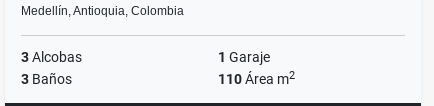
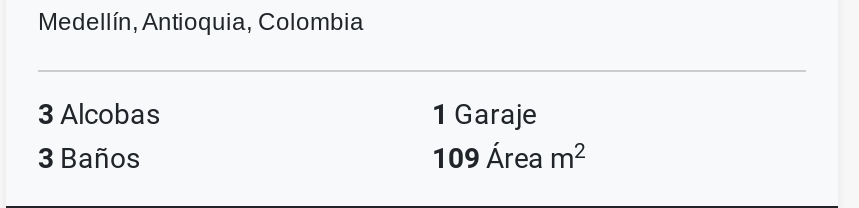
[218,69,295,87] 110 Área m2 -> [432,138,586,174] 109 Área m2

